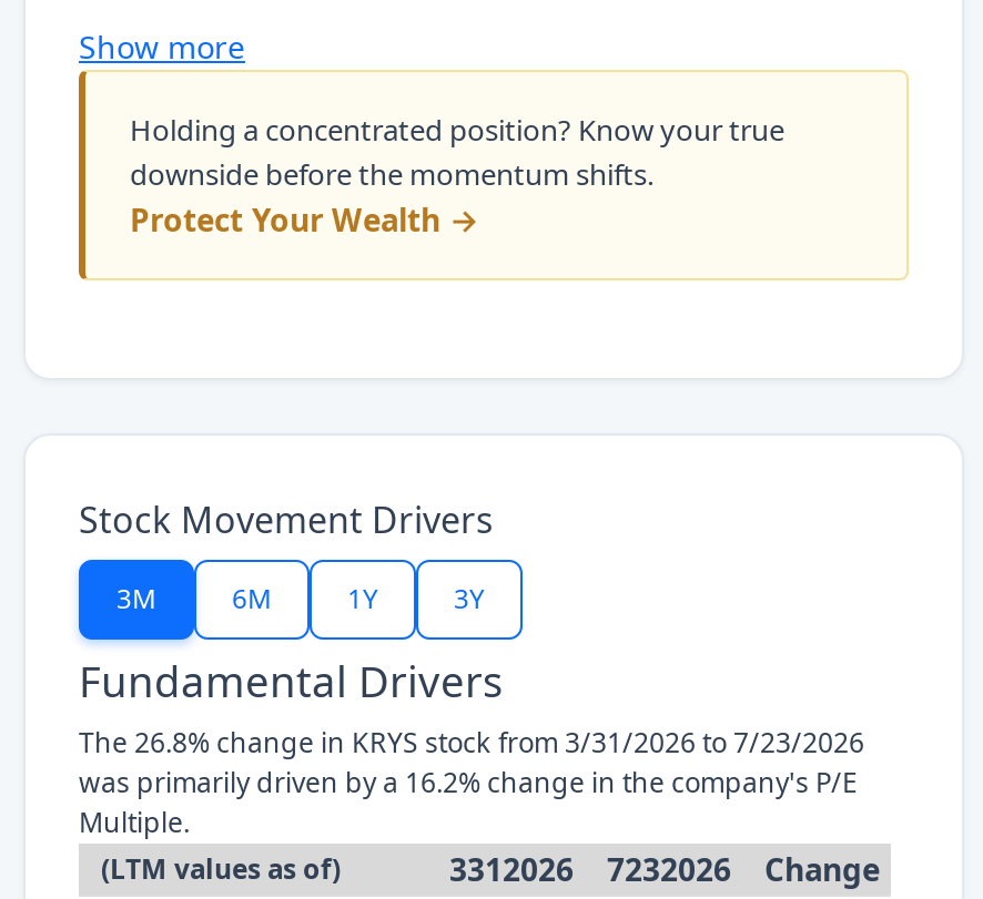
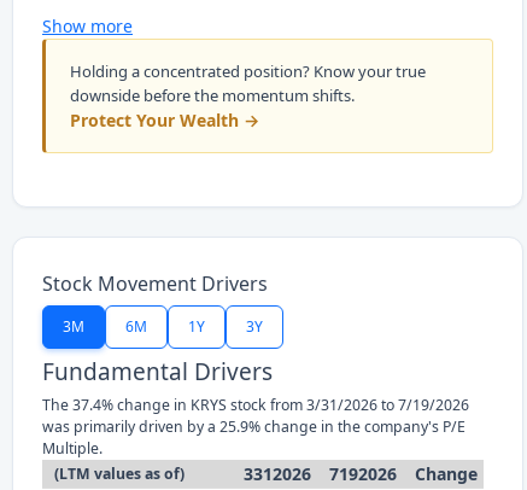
[79,724,864,762] The 26.8% change in KRYS stock from 3/31/2026 to 7/23/2026 -> [42,395,469,415] The 37.4% change in KRYS stock from 3/31/2026 to 7/19/2026
[79,764,858,801] was primarily driven by a 16.2% change in the company's P/E -> [42,416,465,437] was primarily driven by a 25.9% change in the company's P/E
[449,848,880,890] 3312026 7232026 Change -> [244,462,478,485] 3312026 7192026 Change

